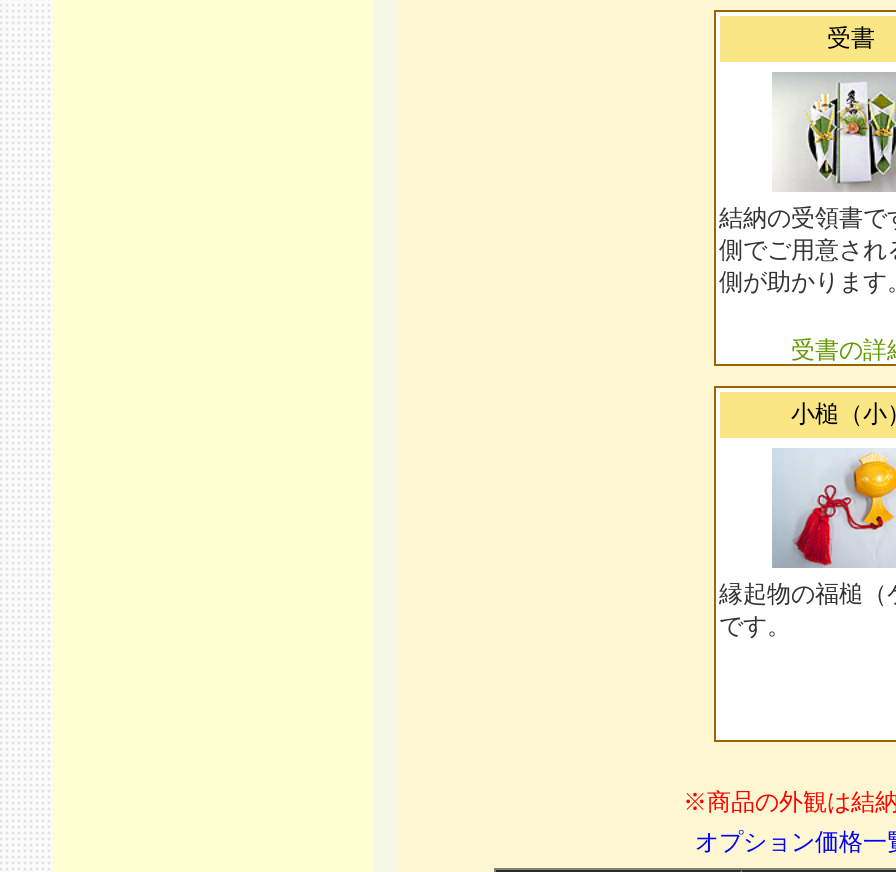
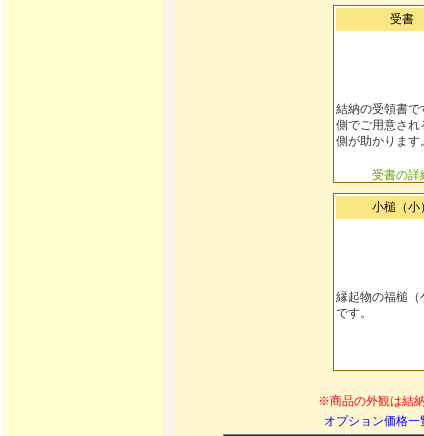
[772,70,890,194] [image] -> none
[770,448,890,570] [image] -> none

